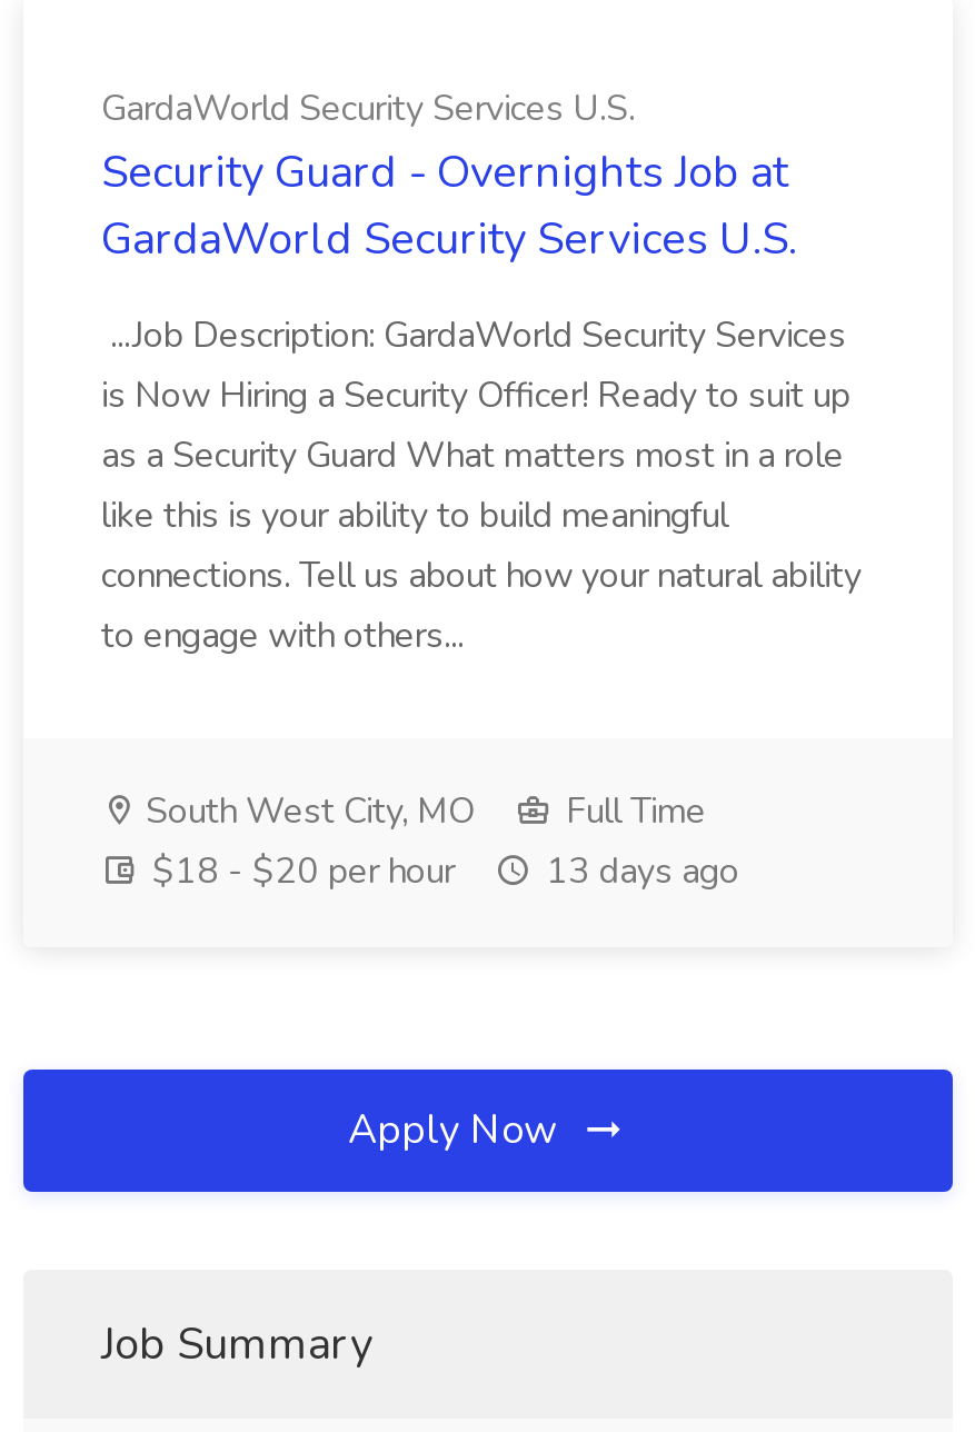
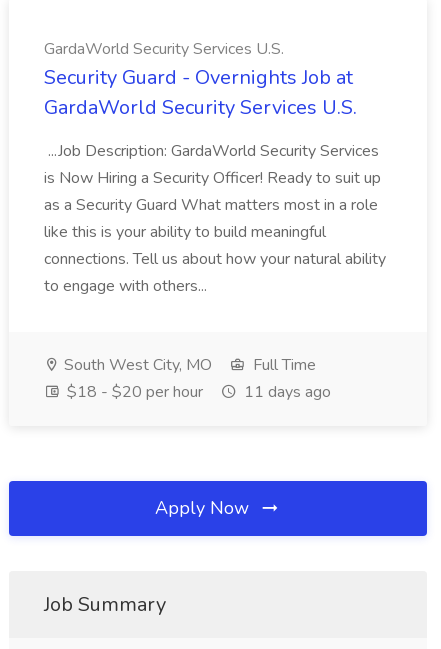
[143,847,739,896] $18 - $20 per hour 13 days ago -> [63,381,331,403] $18 - $20 per hour 11 days ago

